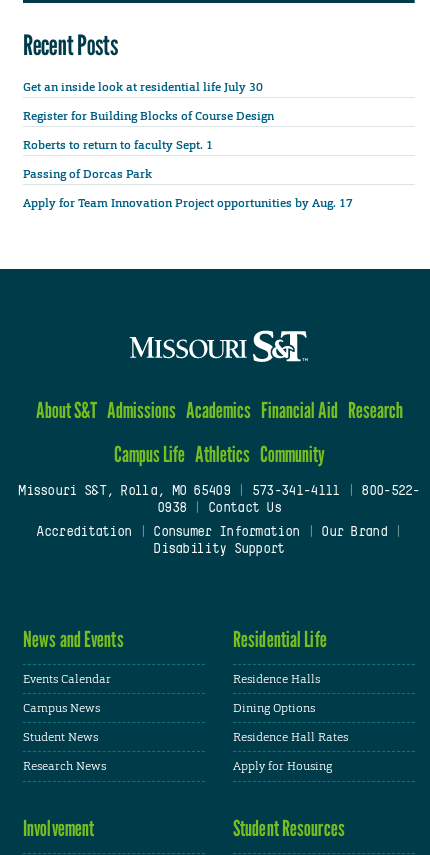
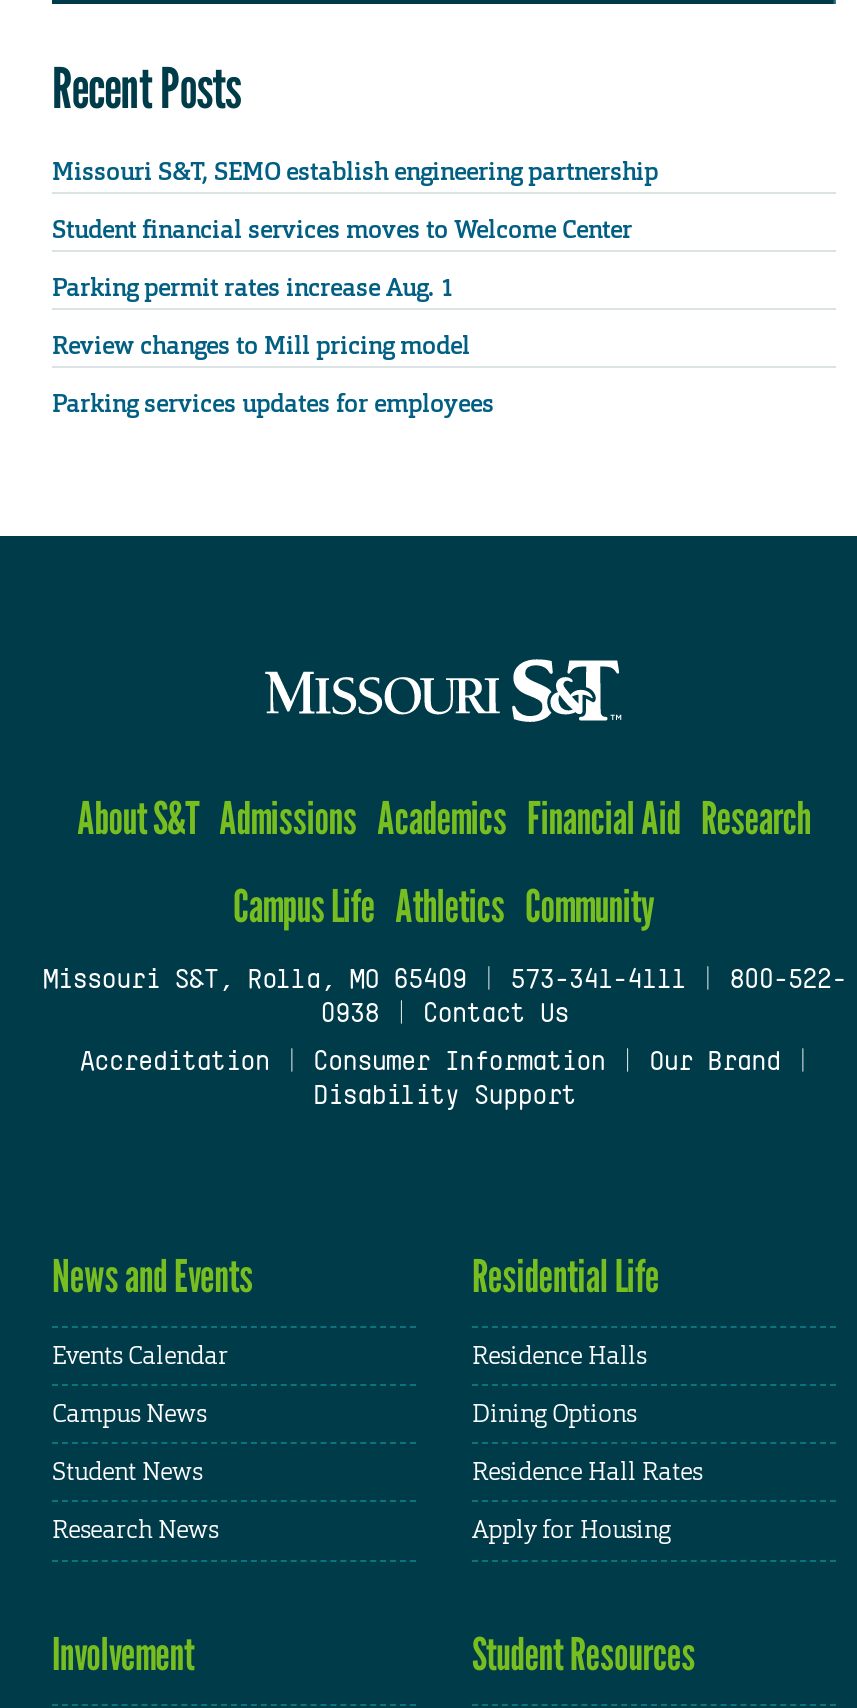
[23,79,263,95] Get an inside look at residential life July 30 -> [52,155,658,187] Missouri S&T, SEMO establish engineering partnership
[23,108,274,124] Register for Building Blocks of Course Design -> [52,213,632,245] Student financial services moves to Welcome Center
[23,137,216,153] Roberts to return to faculty Sept. 1 -> [52,272,454,304] Parking permit rates increase Aug. 1
[23,166,152,182] Passing of Dorcas Park -> [52,330,470,362] Review changes to Mill pricing model
[23,195,353,211] Apply for Team Innovation Project opportunities by Aug. 17 -> [52,388,494,420] Parking services updates for employees

